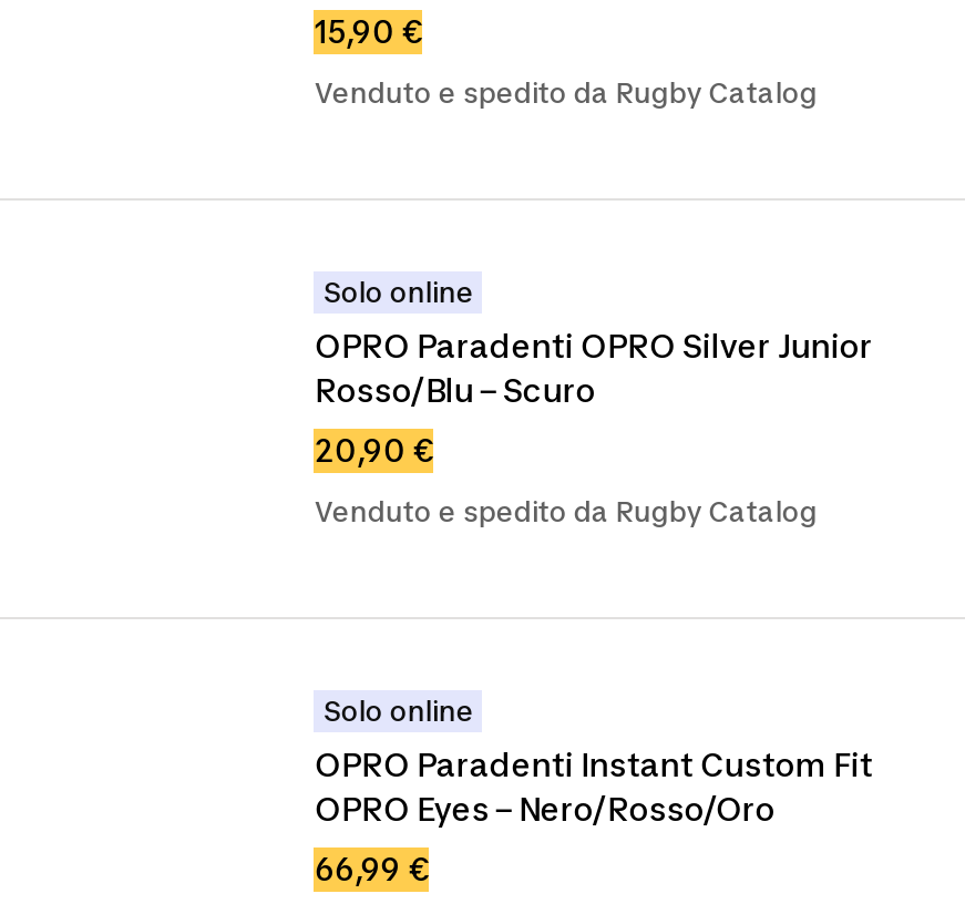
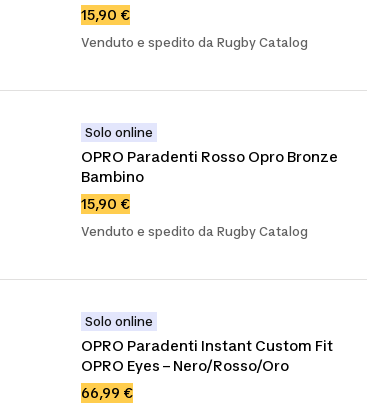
[314,327,873,409] OPRO Paradenti OPRO Silver Junior | Rosso/Blu – Scuro -> [81,148,338,185] OPRO Paradenti Rosso Opro Bronze | Bambino
[314,431,434,469] 20,90 € -> [81,195,130,212] 15,90 €

